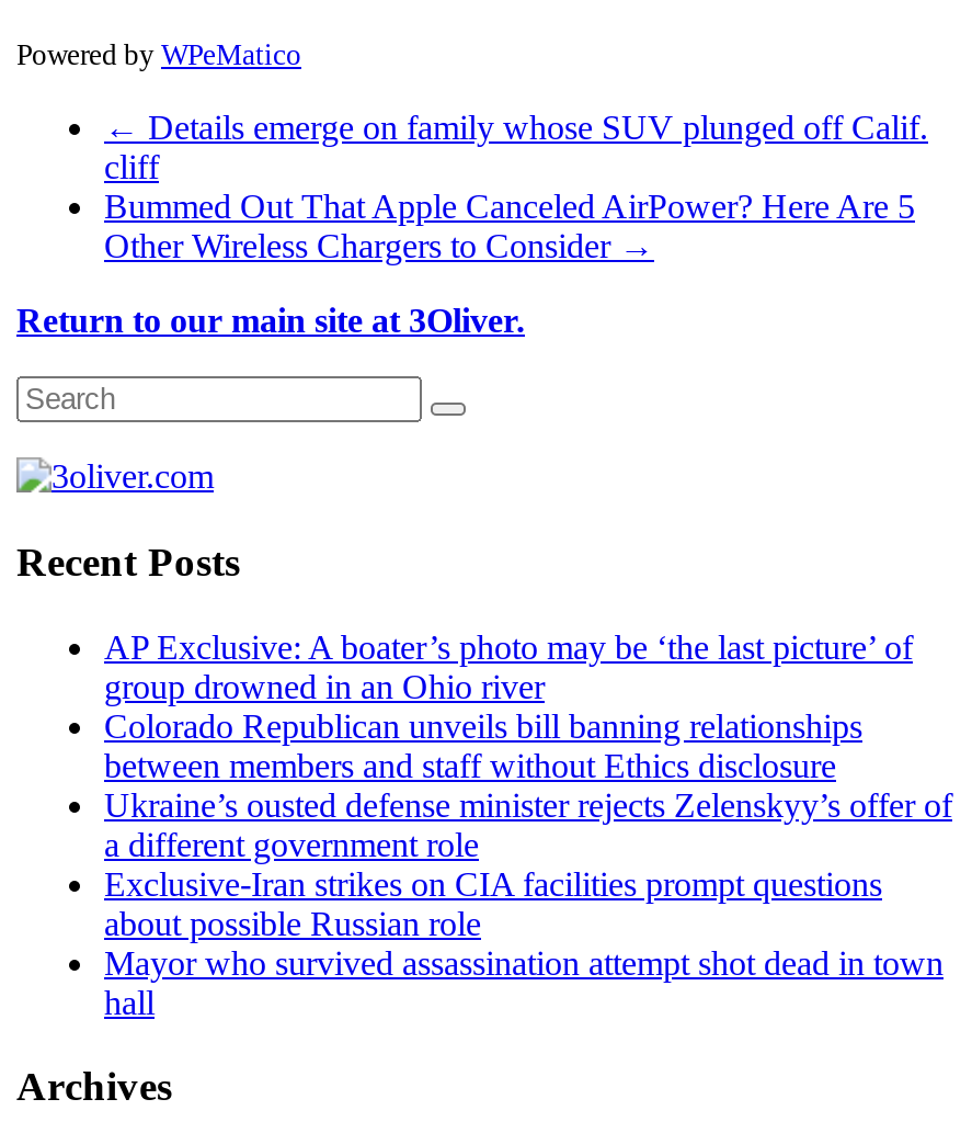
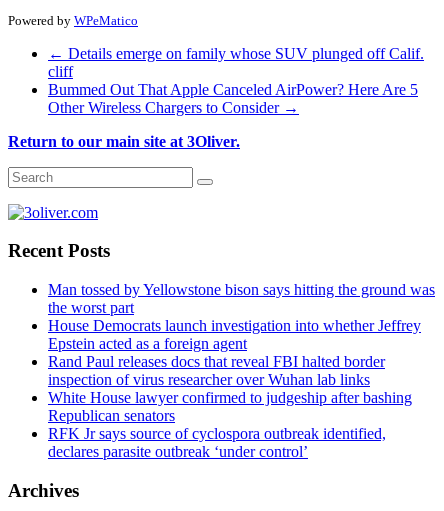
[104,627,952,1020] AP Exclusive: A boater’s photo may be ‘the last picture’ of | group drowned in an Ohio river | Colorado Republican unveils bill banning relationships | between members and staff without Ethics disclosure | Ukraine’s ousted defense minister rejects Zelenskyy’s offer of | a different government role | Exclusive-Iran strikes on CIA facilities prompt questions | about possible Russian role | Mayor who survived assassination attempt shot dead in town | hall -> [48,281,435,460] Man tossed by Yellowstone bison says hitting the ground was | the worst part | House Democrats launch investigation into whether Jeffrey | Epstein acted as a foreign agent | Rand Paul releases docs that reveal FBI halted border | inspection of virus researcher over Wuhan lab links | White House lawyer confirmed to judgeship after bashing | Republican senators | RFK Jr says source of cyclospora outbreak identified, | declares parasite outbreak ‘under control’

